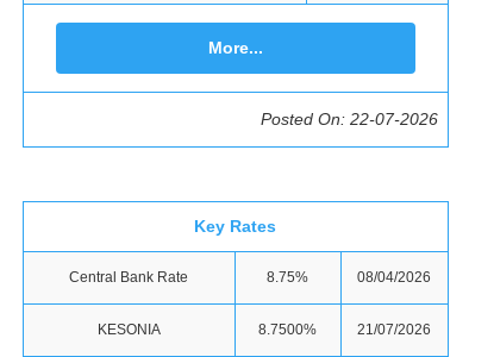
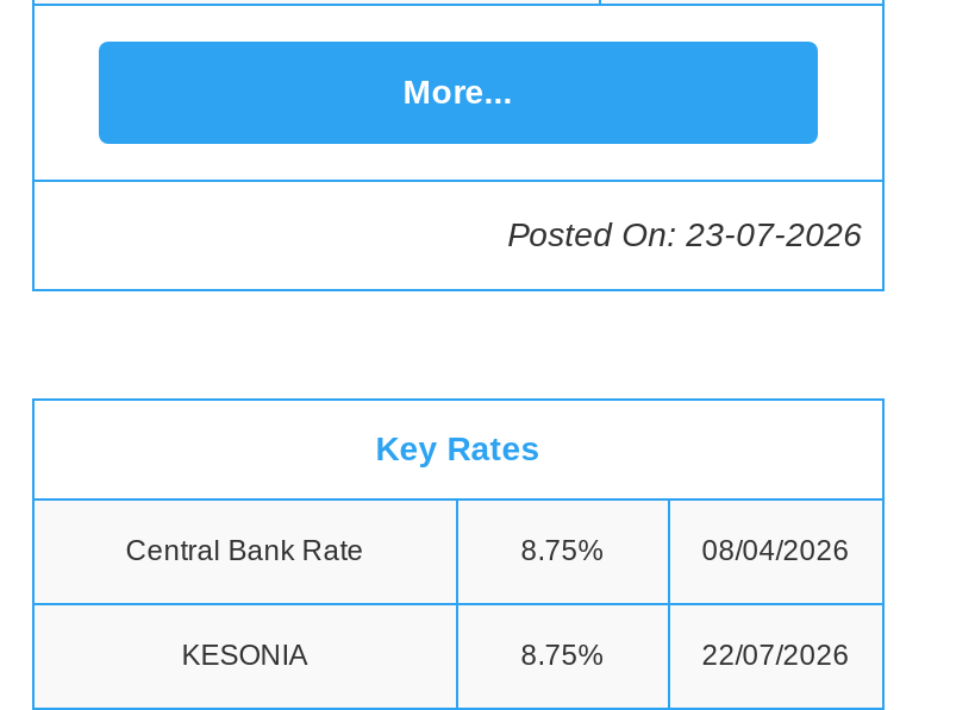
[260,109,438,128] Posted On: 22-07-2026 -> [507,215,862,253] Posted On: 23-07-2026
[259,321,317,337] 8.7500% -> [521,638,604,671] 8.75%
[357,321,431,337] 21/07/2026 -> [702,638,850,671] 22/07/2026

